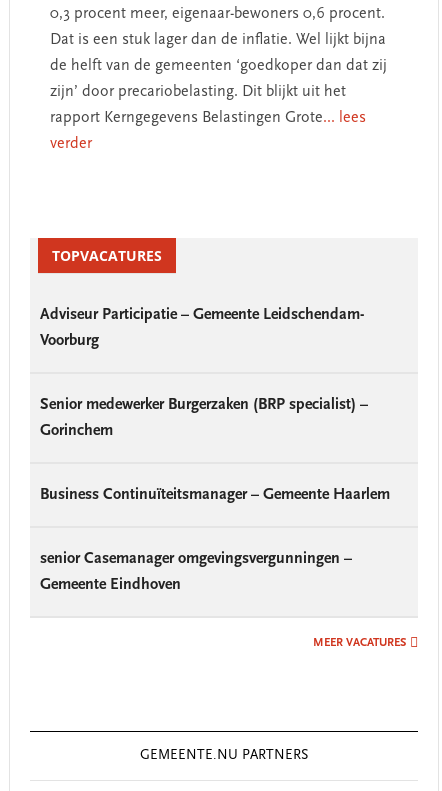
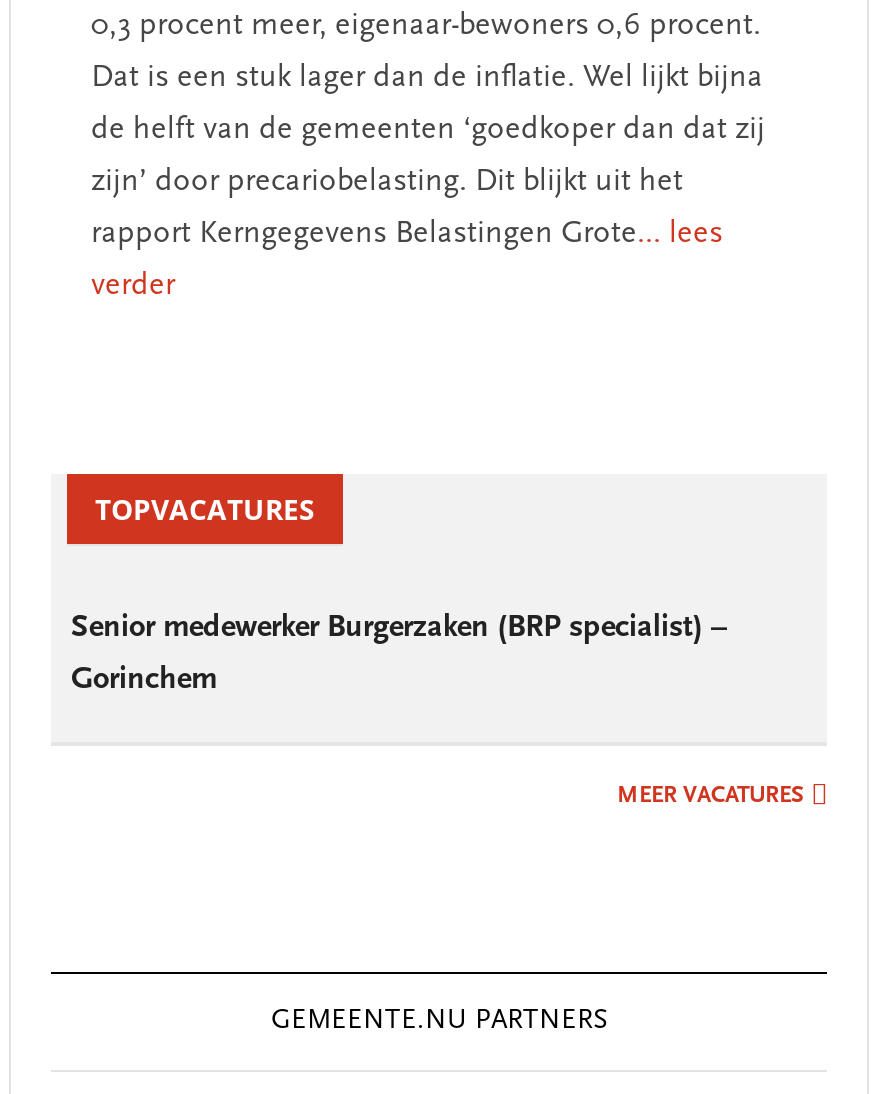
[40,307,364,349] Adviseur Participatie – Gemeente Leidschendam- | Voorburg -> none
[40,487,390,503] Business Continuïteitsmanager – Gemeente Haarlem -> none
[40,551,352,593] senior Casemanager omgevingsvergunningen – | Gemeente Eindhoven -> none

